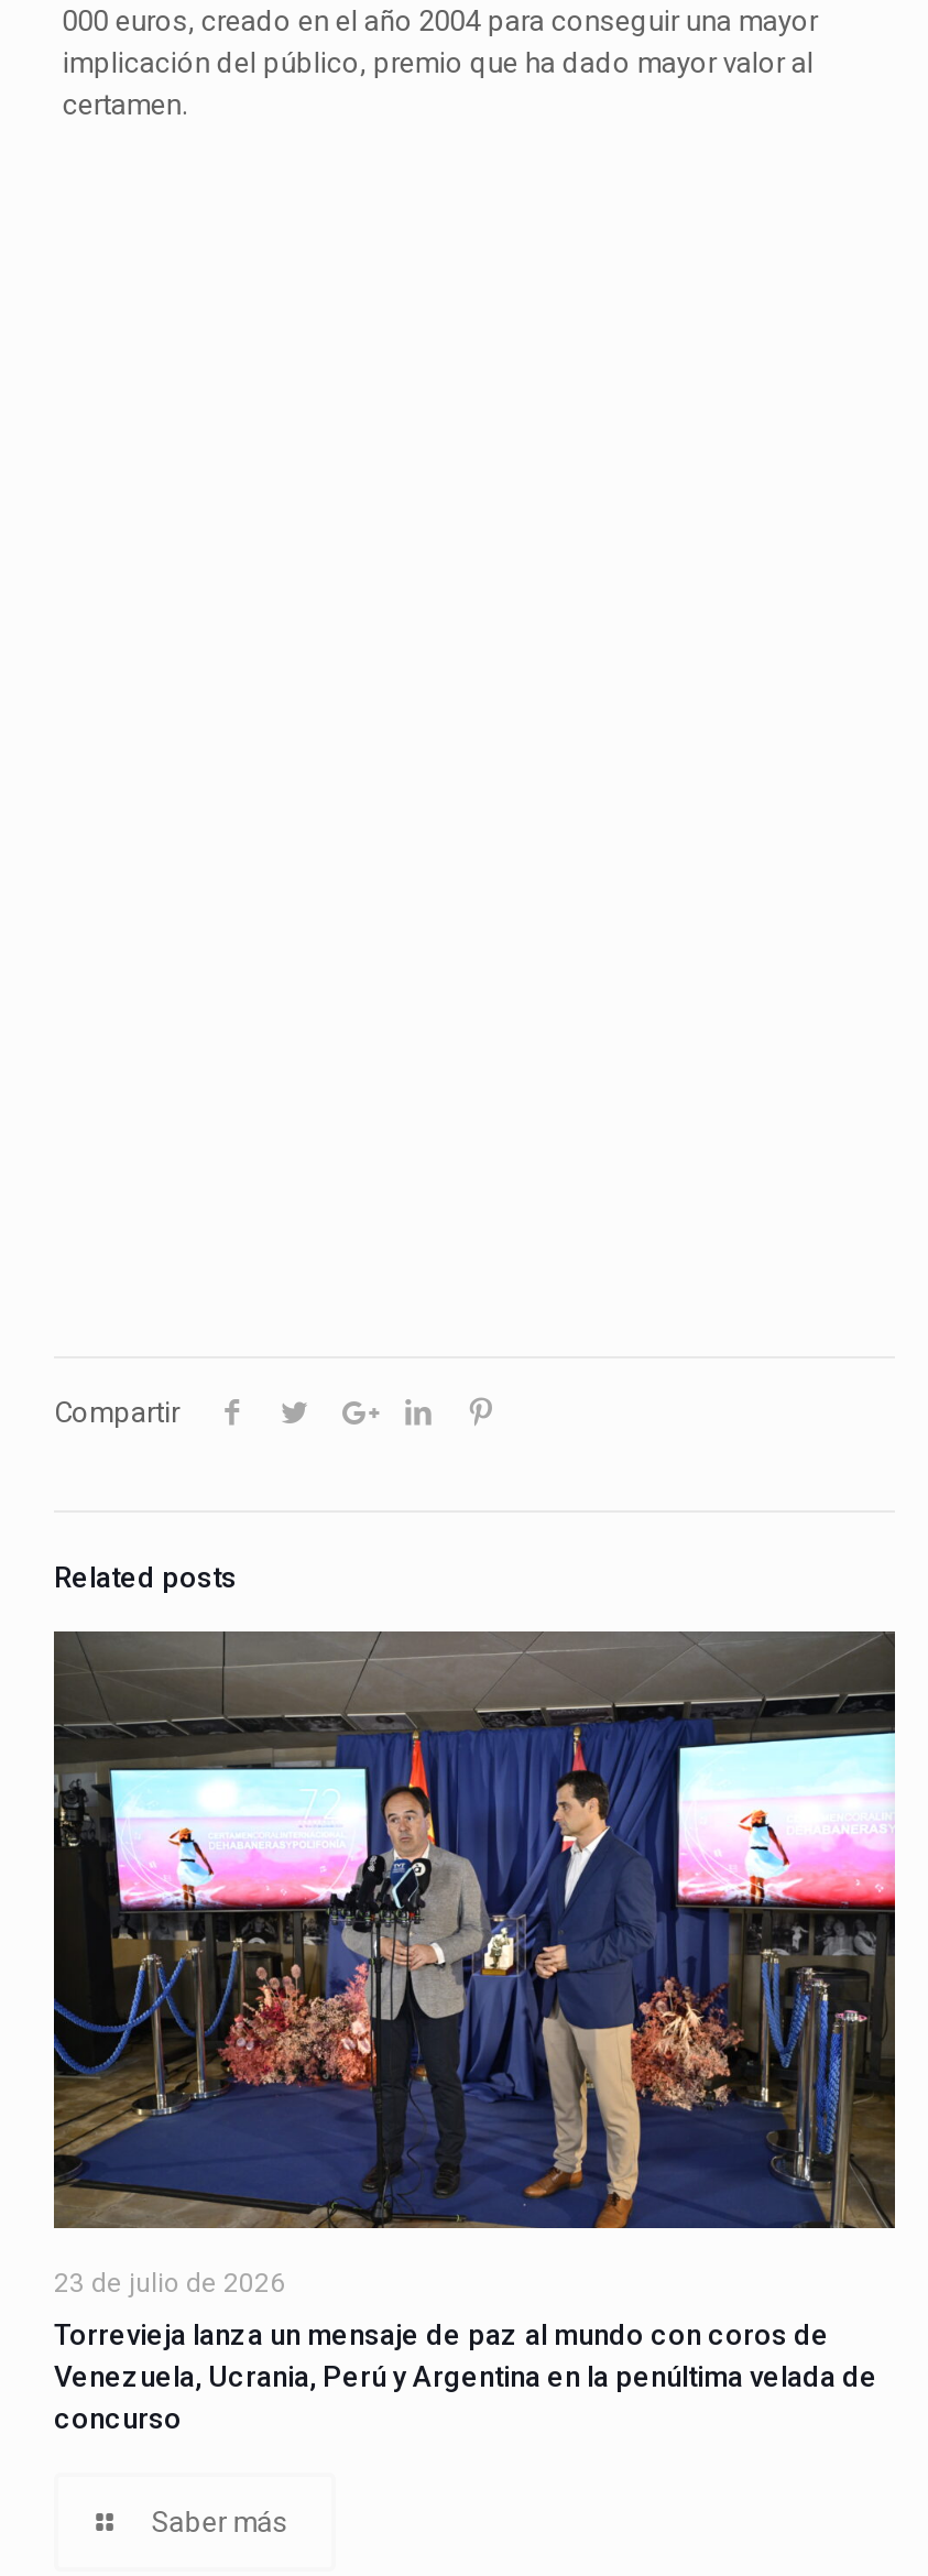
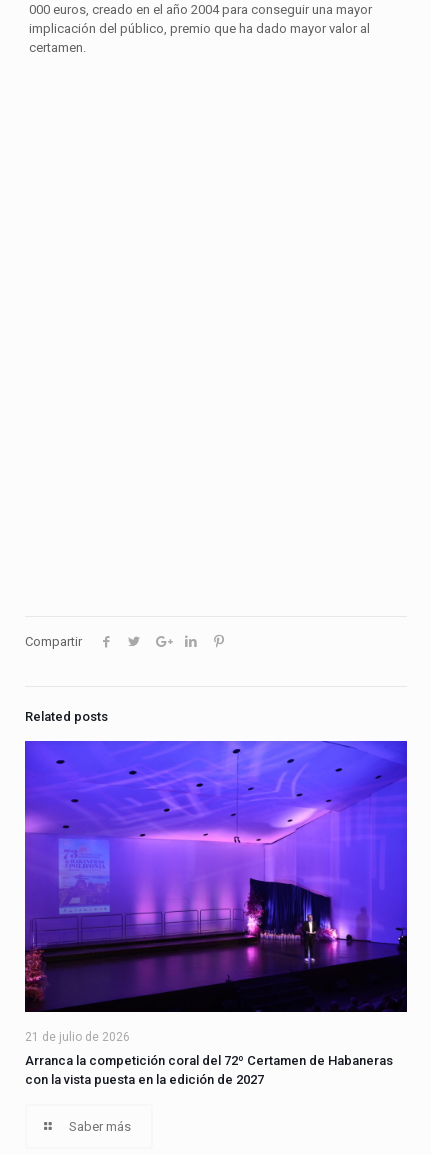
[52,1629,897,2299] [image] | 23 de julio de 2026 -> [24,740,408,1044] [image] | 21 de julio de 2026
[54,2319,877,2436] Torrevieja lanza un mensaje de paz al mundo con coros de | Venezuela, Ucrania, Perú y Argentina en la penúltima velada de | concurso -> [25,1053,393,1087] Arranca la competición coral del 72º Certamen de Habaneras | con la vista puesta en la edición de 2027

